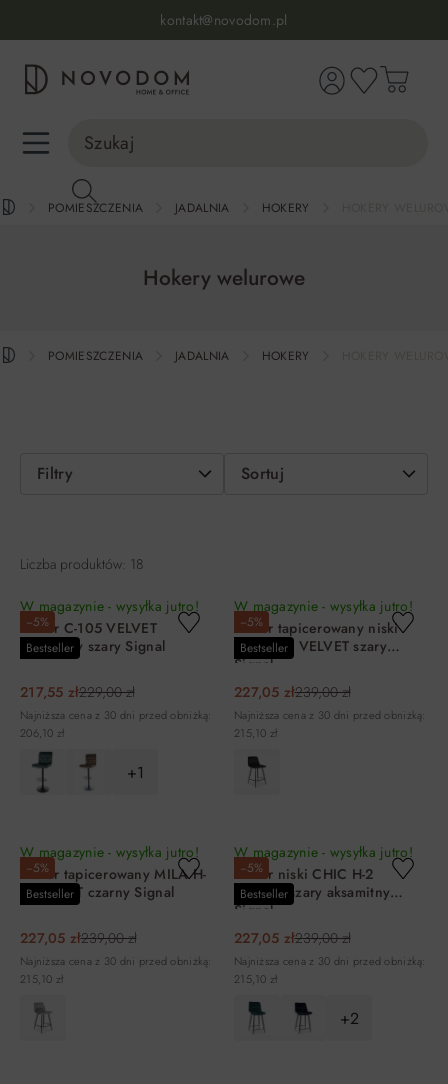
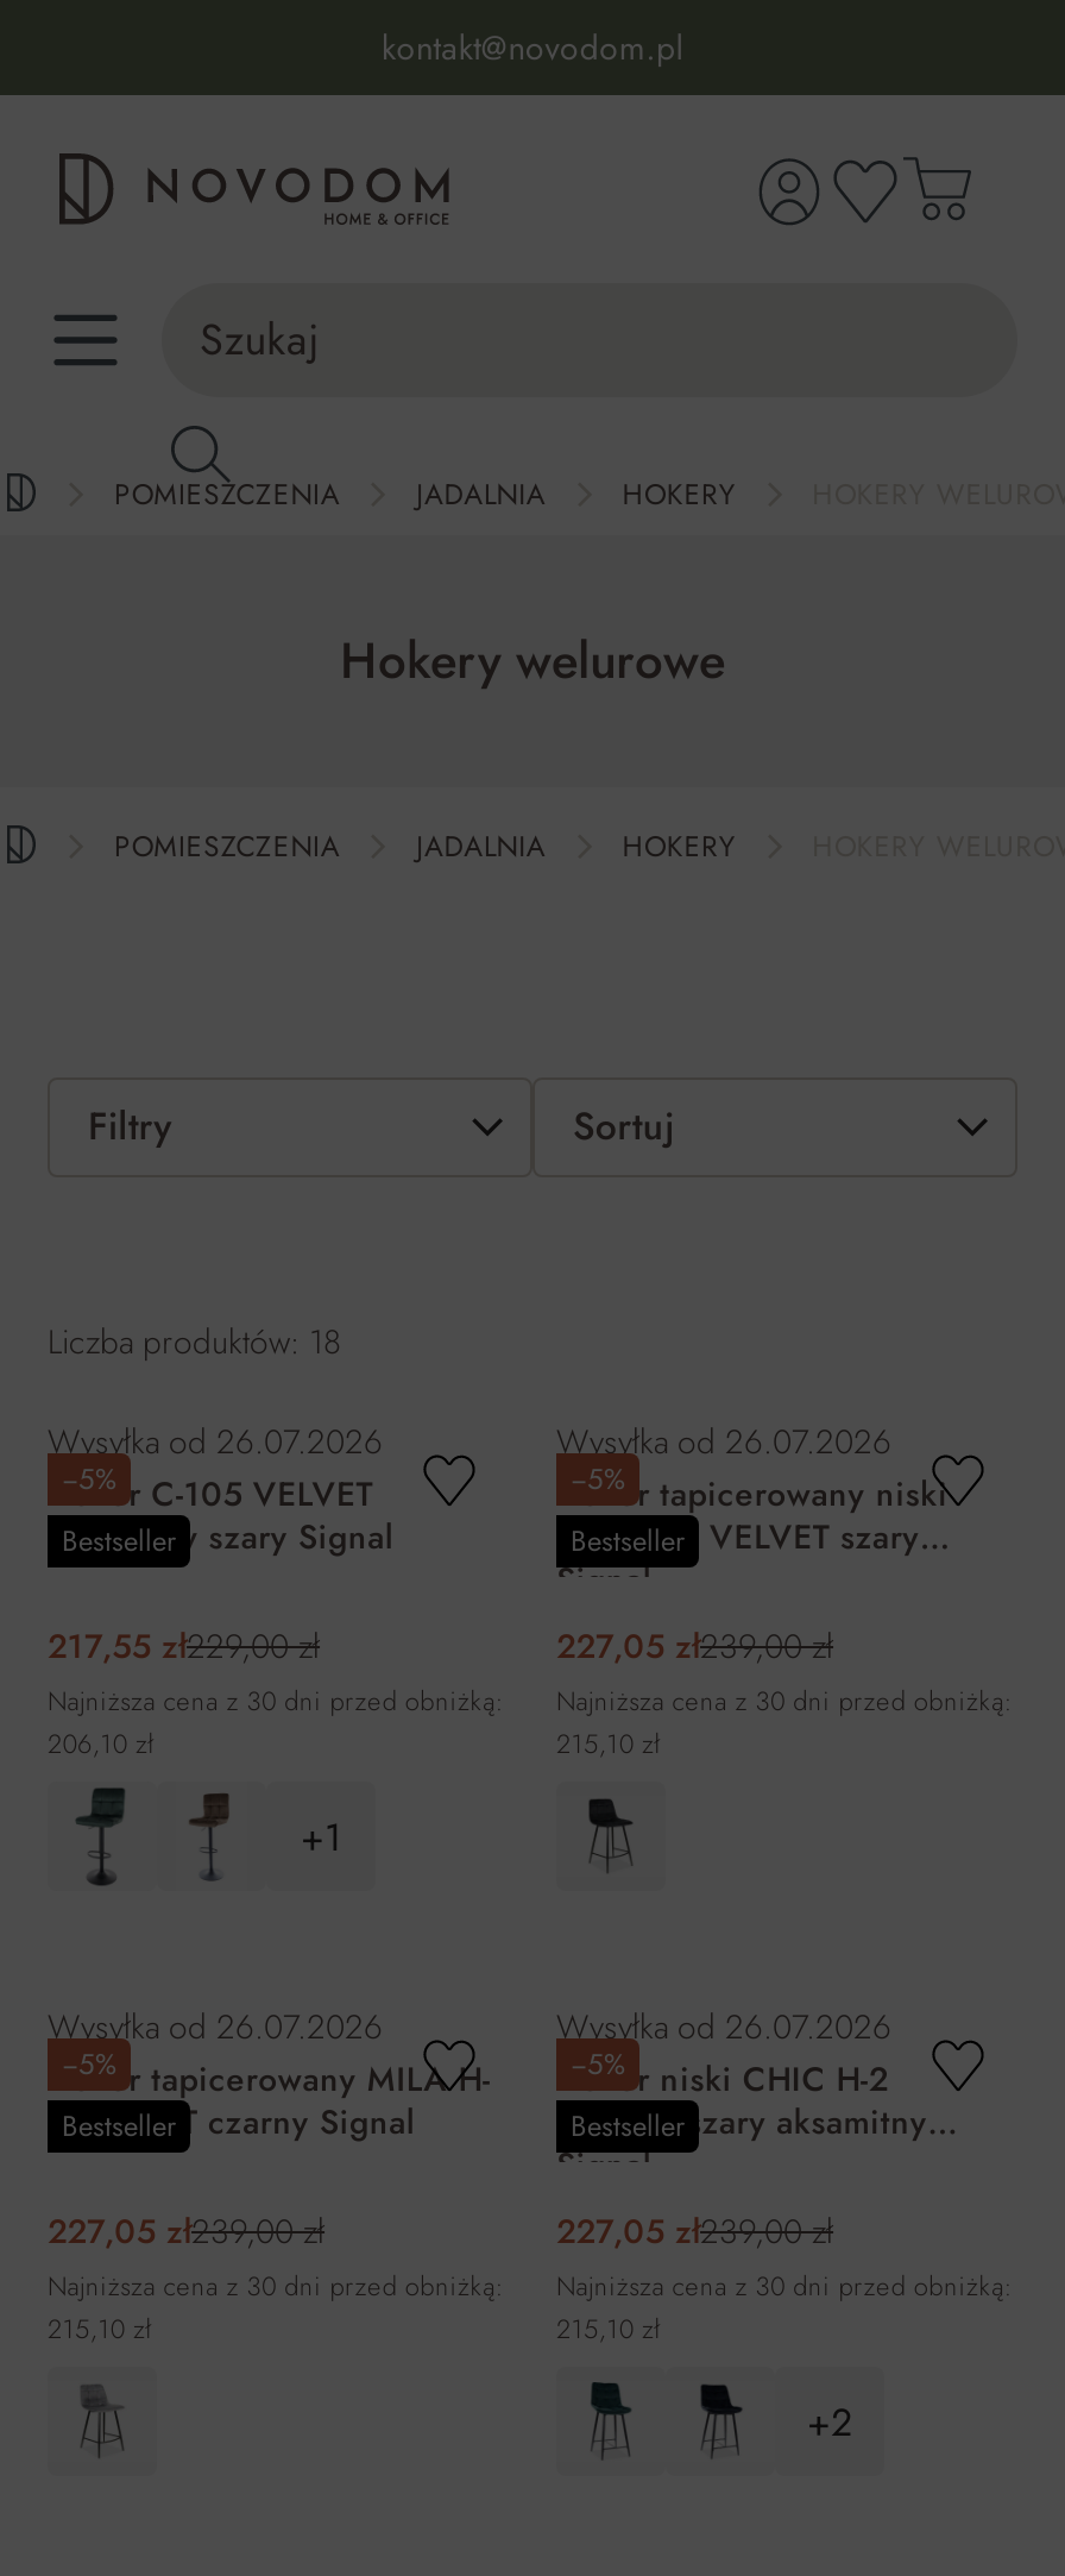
[20,596,199,616] W magazynie - wysyłka jutro! -> [48,1418,383,1465] Wysyłka od 26.07.2026
[234,596,413,616] W magazynie - wysyłka jutro! -> [556,1418,891,1465] Wysyłka od 26.07.2026
[20,842,199,862] W magazynie - wysyłka jutro! -> [48,2003,383,2050] Wysyłka od 26.07.2026
[234,842,413,862] W magazynie - wysyłka jutro! -> [556,2003,891,2050] Wysyłka od 26.07.2026

